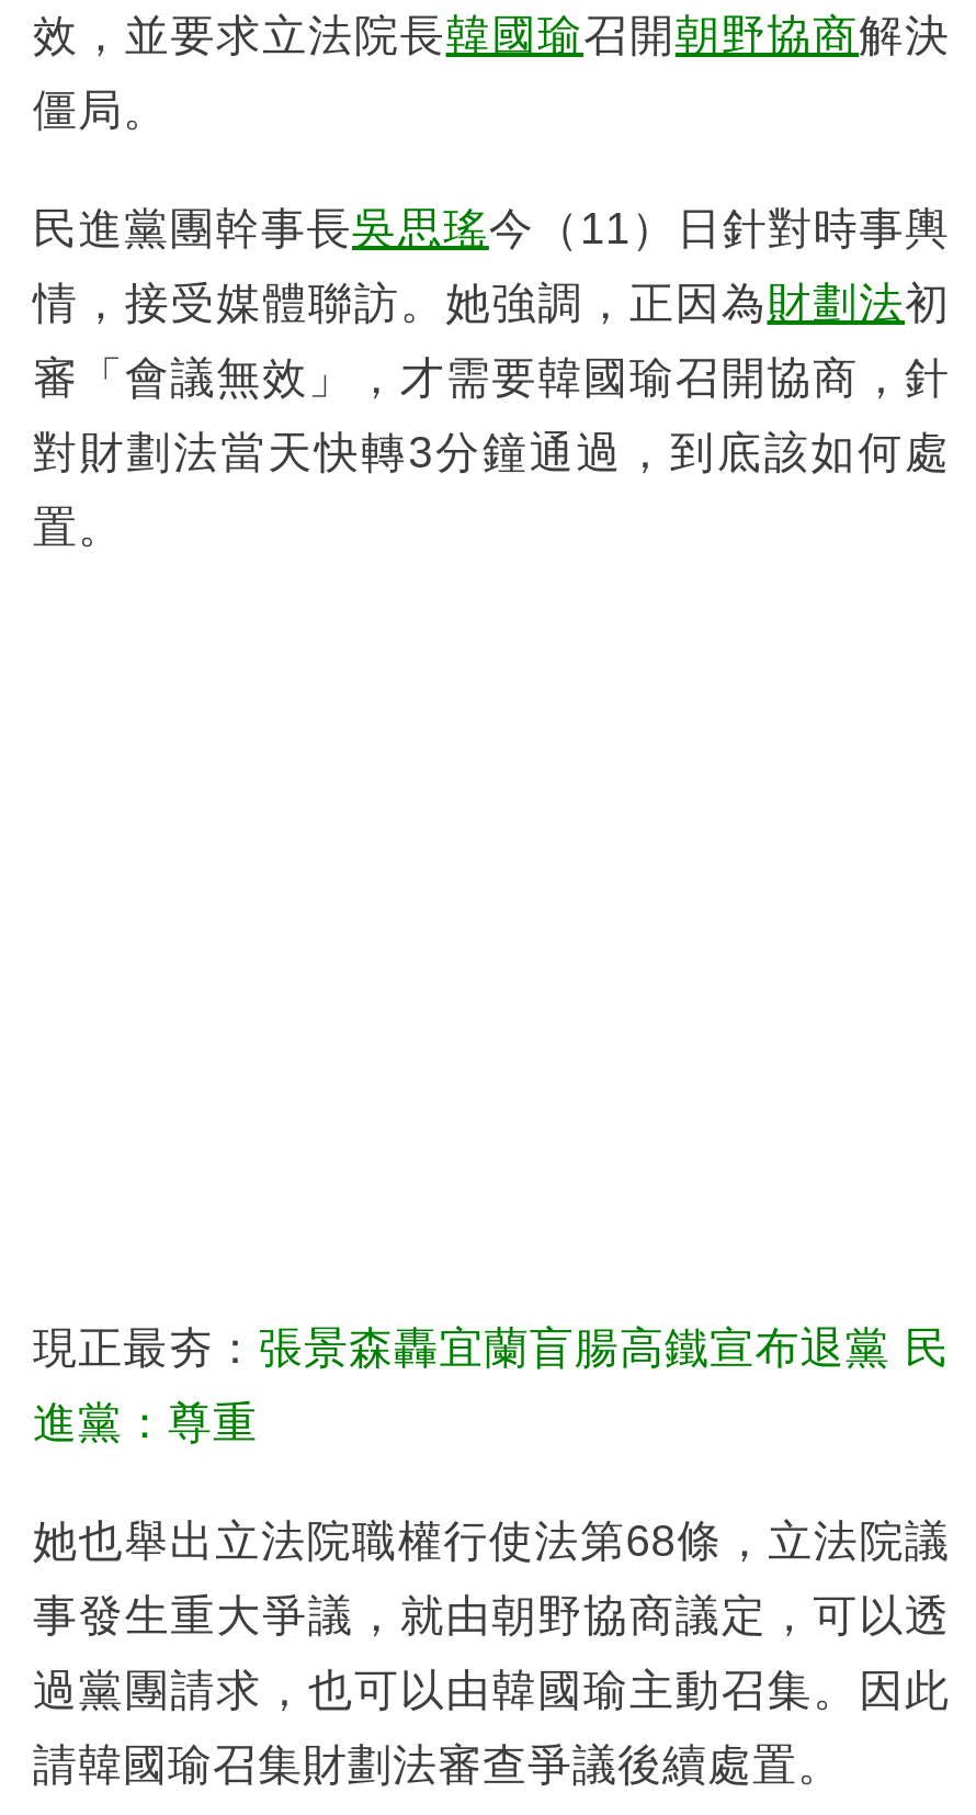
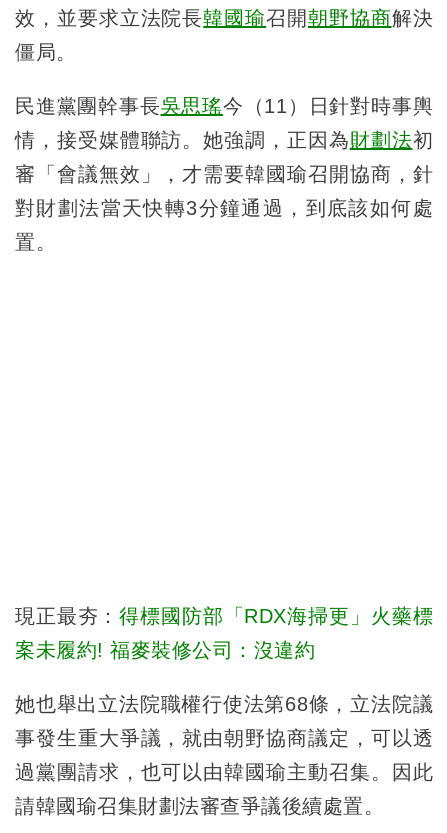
[33,1323,950,1371] 現正最夯：張景森轟宜蘭盲腸高鐵宣布退黨 民 -> [15,605,433,627] 現正最夯：得標國防部「RDX海掃更」火藥標
[33,1397,258,1446] 進黨：尊重 -> [15,639,315,661] 案未履約! 福麥裝修公司：沒違約

